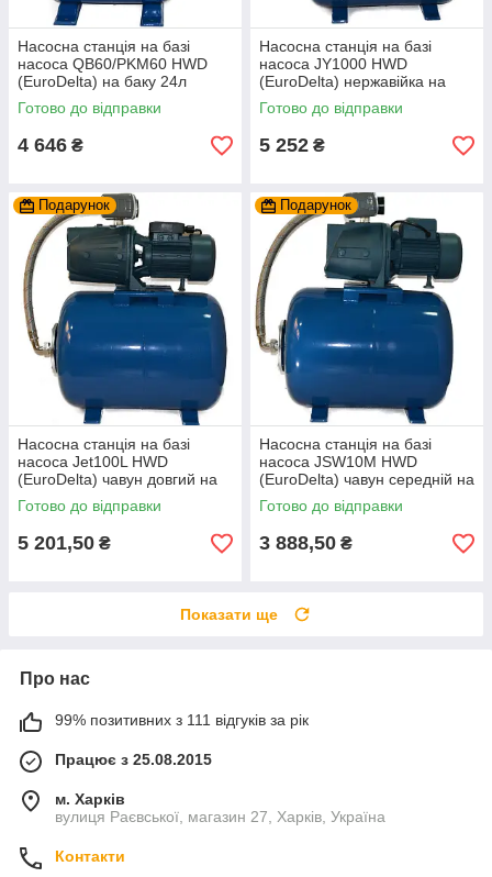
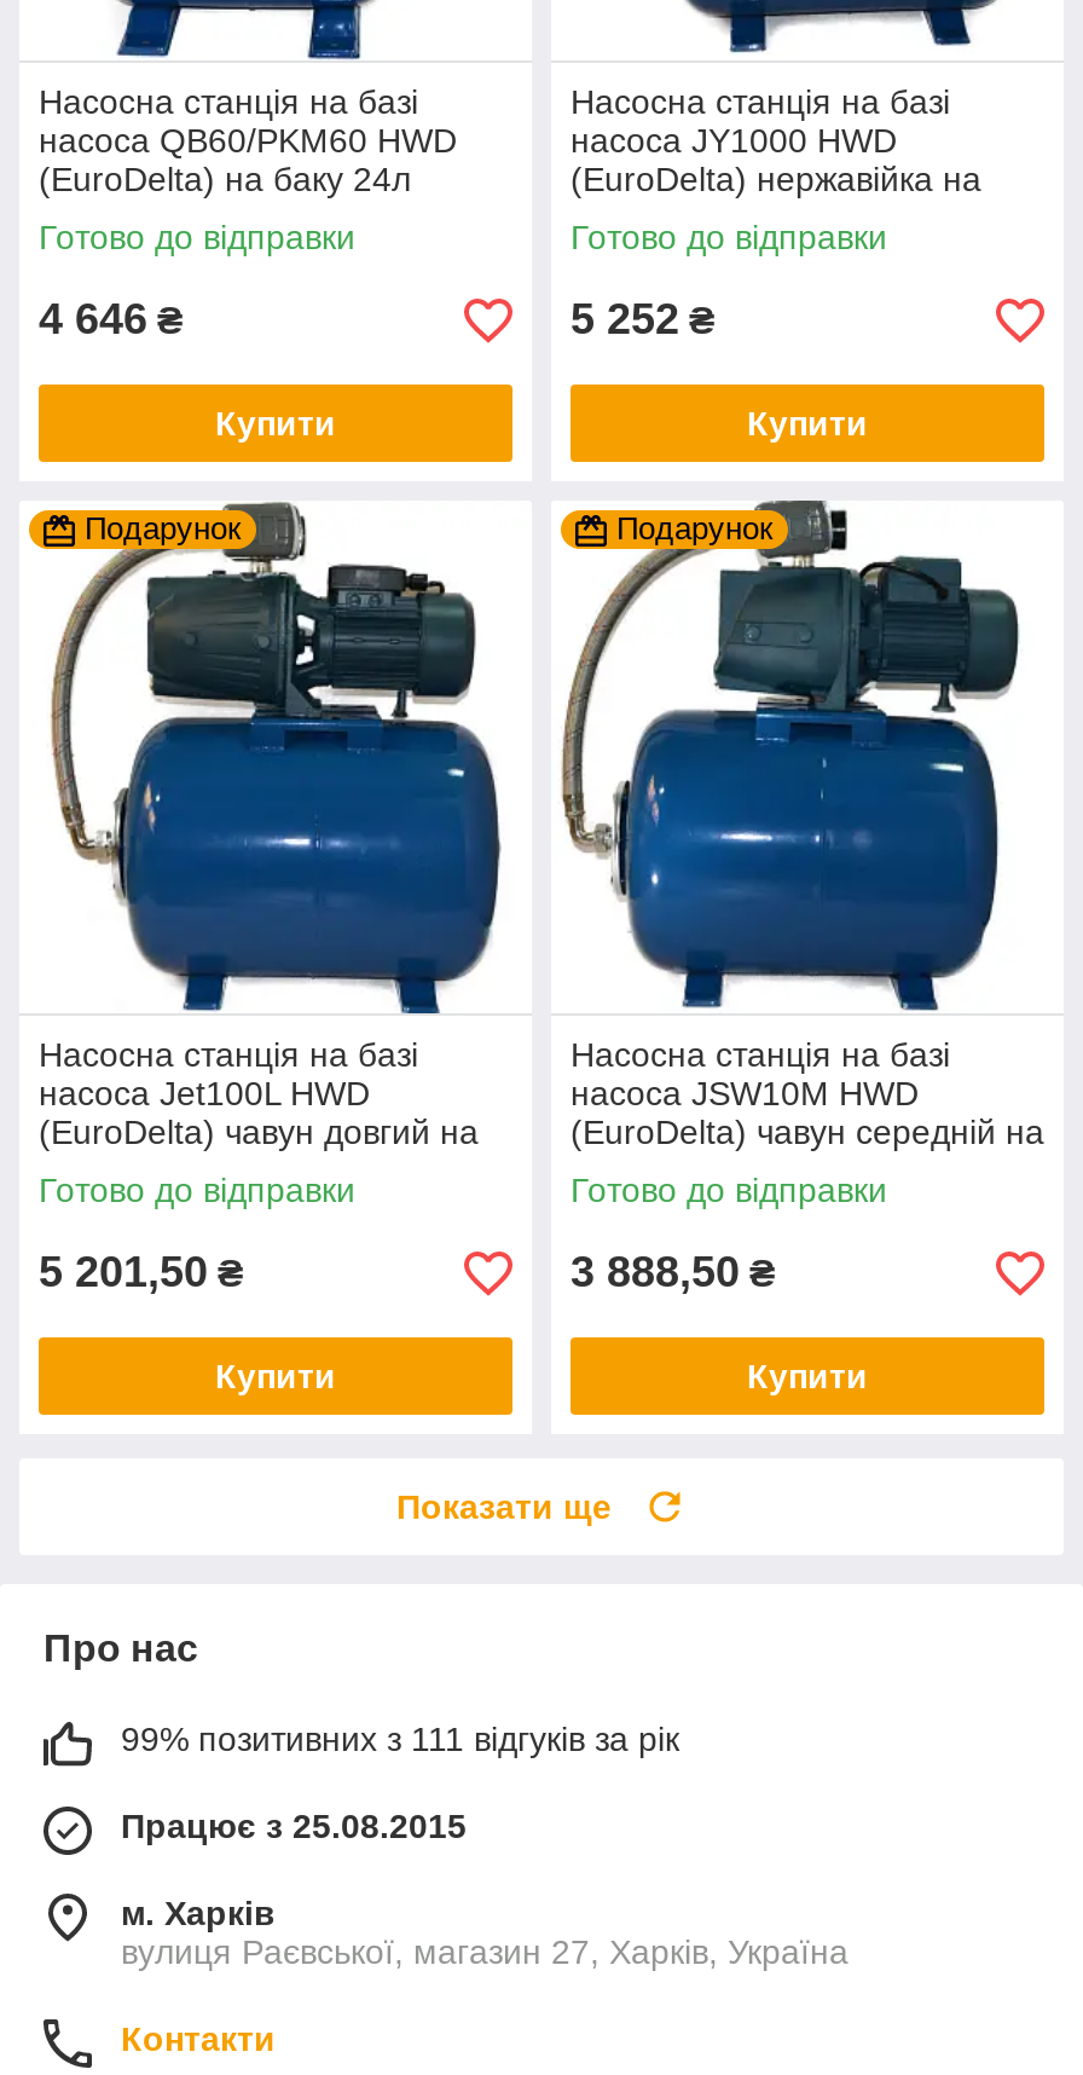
none -> [215,405,336,444] Купити
none -> [747,405,868,444] Купити
none -> [215,1358,336,1396] Купити
none -> [747,1358,868,1396] Купити

